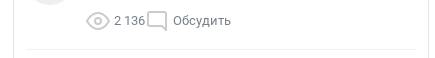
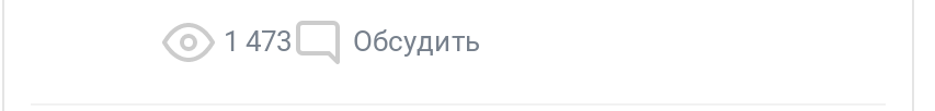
[114,13,231,28] 2 136 Обсудить -> [224,25,480,58] 1 473 Обсудить

